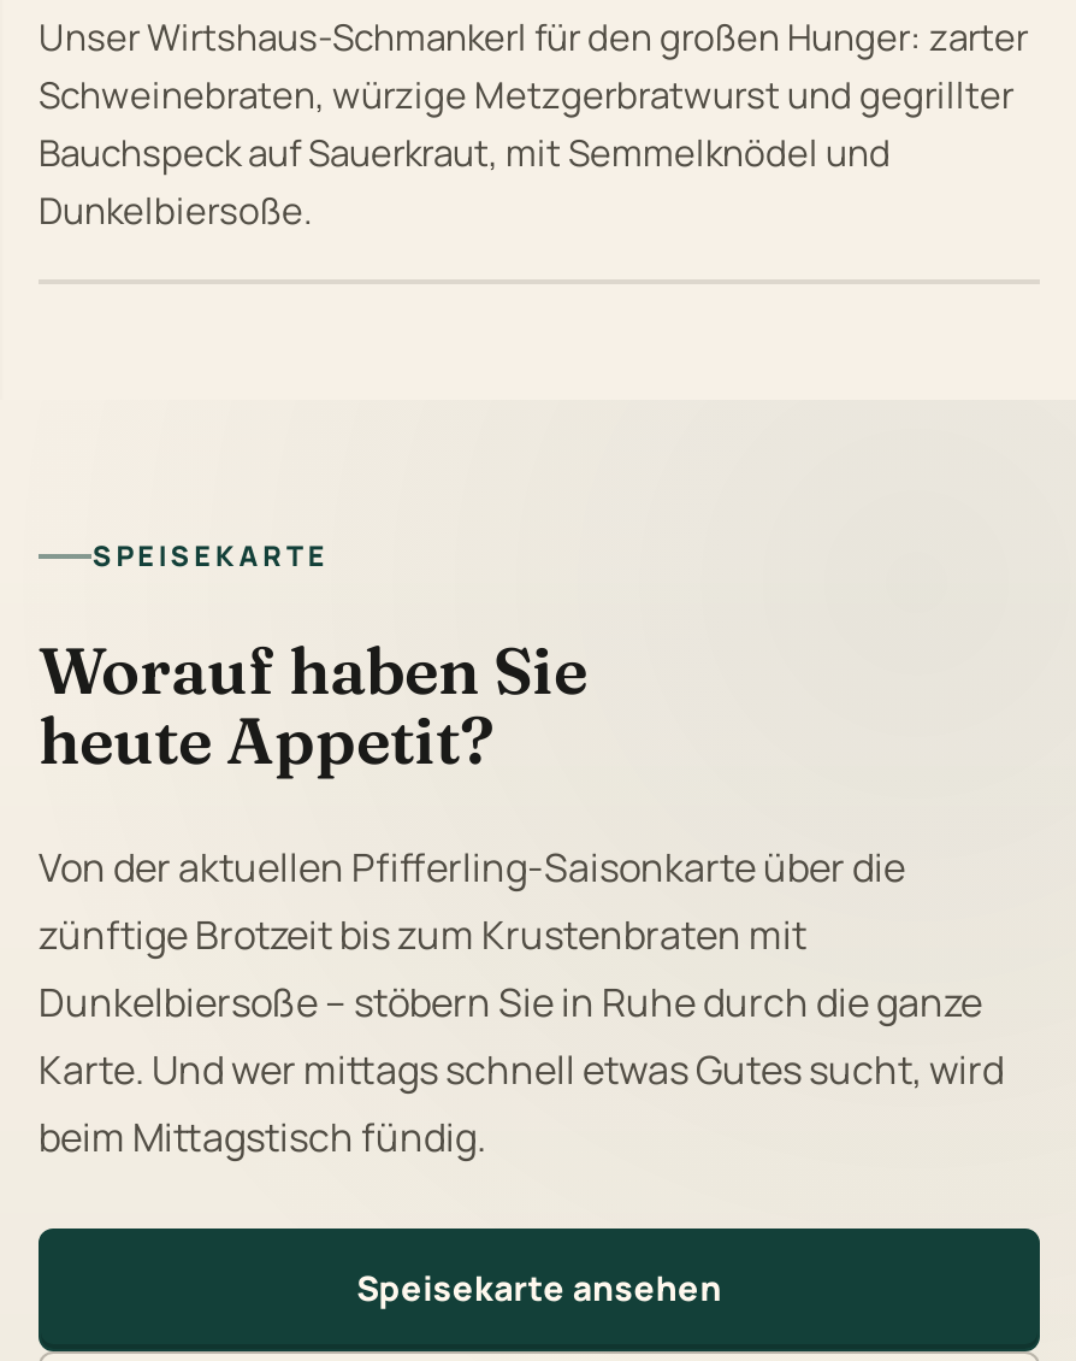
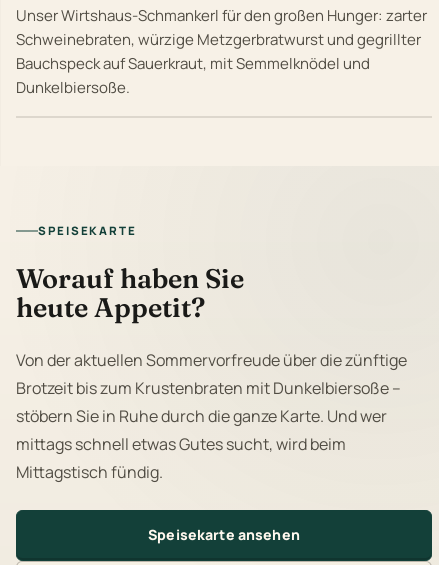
[39,839,1004,1162] Von der aktuellen Pfifferling-Saisonkarte über die | zünftige Brotzeit bis zum Krustenbraten mit | Dunkelbiersoße – stöbern Sie in Ruhe durch die ganze | Karte. Und wer mittags schnell etwas Gutes sucht, wird | beim Mittagstisch fündig. -> [16,348,407,482] Von der aktuellen Sommervorfreude über die zünftige | Brotzeit bis zum Krustenbraten mit Dunkelbiersoße – | stöbern Sie in Ruhe durch die ganze Karte. Und wer | mittags schnell etwas Gutes sucht, wird beim | Mittagstisch fündig.

